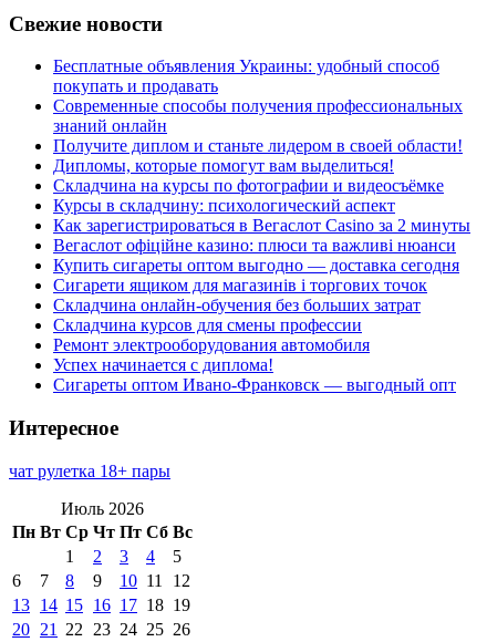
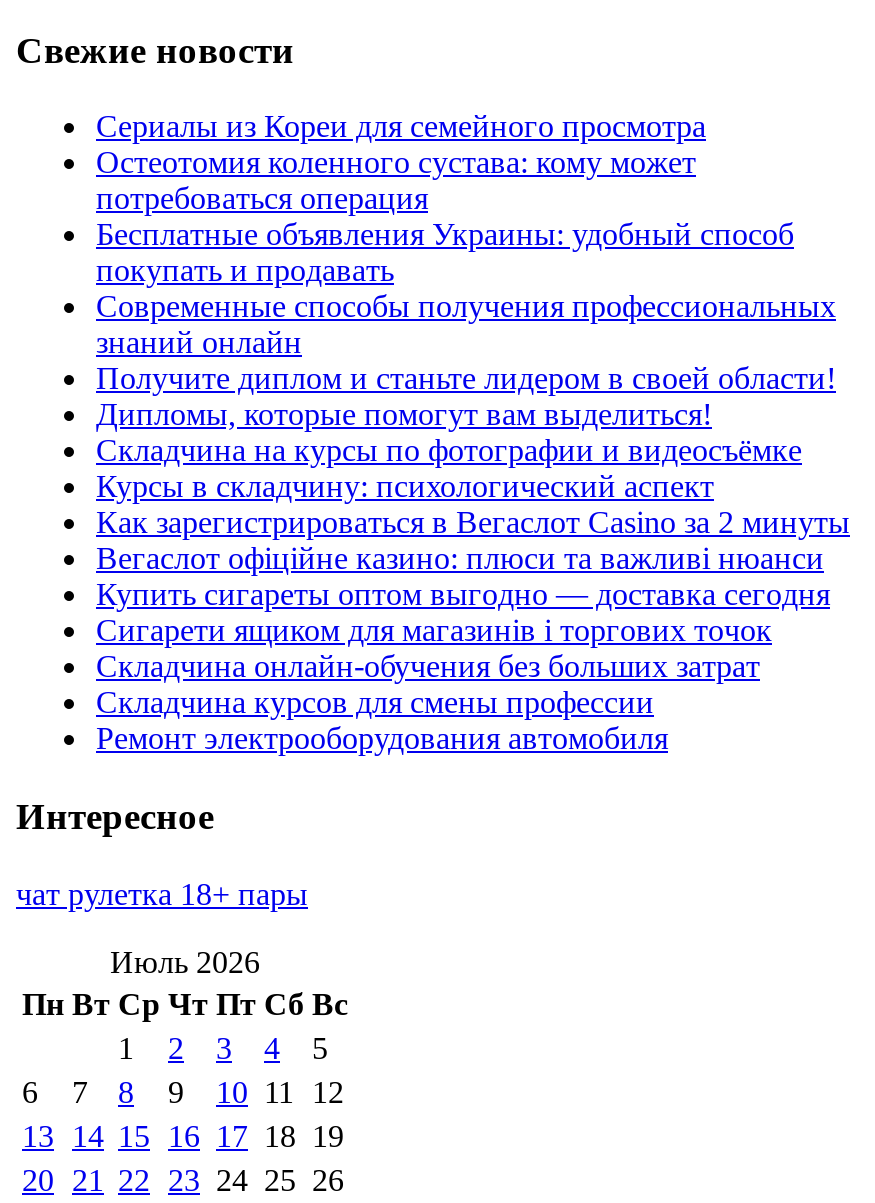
none -> [96,110,706,216] Сериалы из Кореи для семейного просмотра | Остеотомия коленного сустава: кому может | потребоваться операция
moved [53,57,470,355] -> [96,218,850,756]: Бесплатные объявления Украины: удобный способ | покупать и продавать | Современные способы получения профессиональных | ... | Складчина курсов для смены профессии | Ремонт электрооборудования автомобиля
[53,356,456,394] Успех начинается с диплома! | Сигареты оптом Ивано-Франковск — выгодный опт -> none

